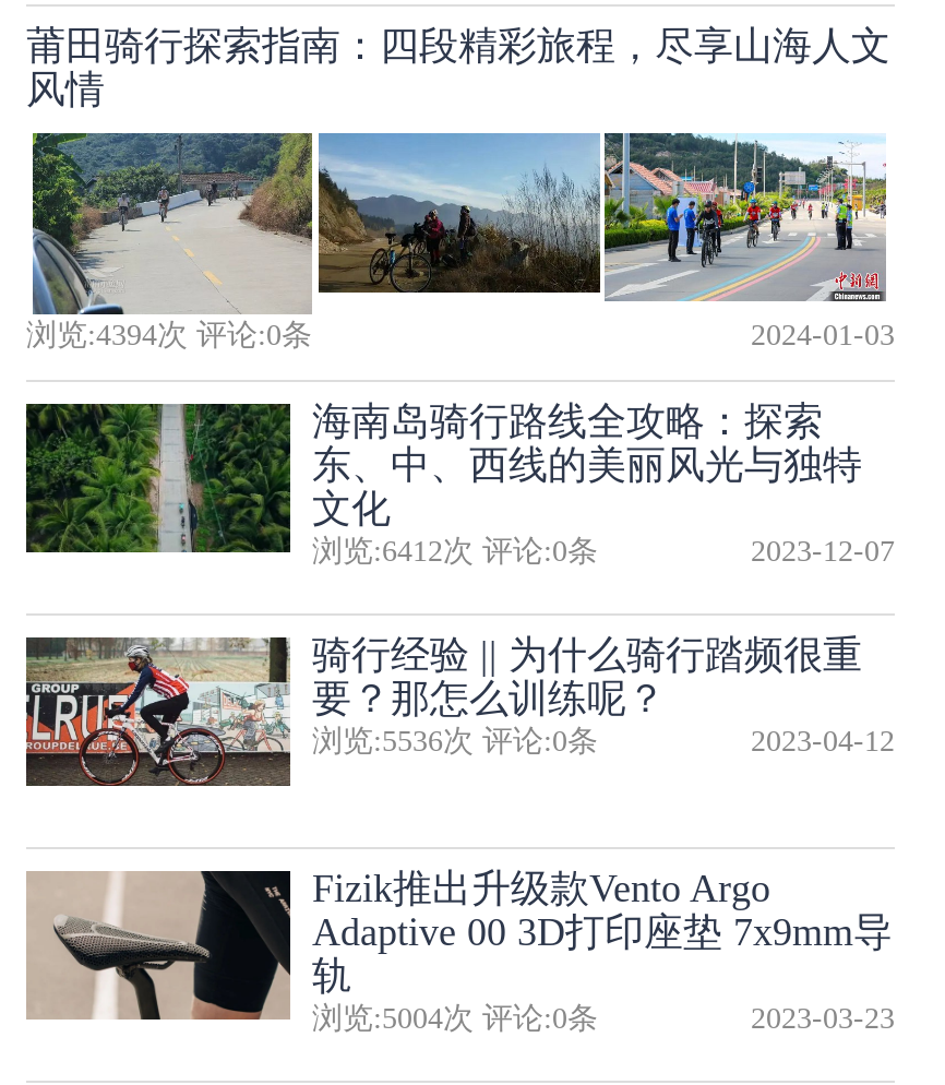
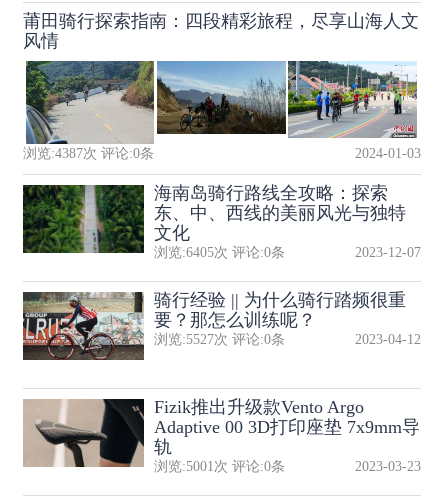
[26,319,312,352] 浏览:4394次 评论:0条 -> [23,146,154,161] 浏览:4387次 评论:0条
[312,535,598,568] 浏览:6412次 评论:0条 -> [154,245,285,260] 浏览:6405次 评论:0条
[312,725,598,758] 浏览:5536次 评论:0条 -> [154,332,285,347] 浏览:5527次 评论:0条
[312,1002,598,1035] 浏览:5004次 评论:0条 -> [154,459,285,474] 浏览:5001次 评论:0条

